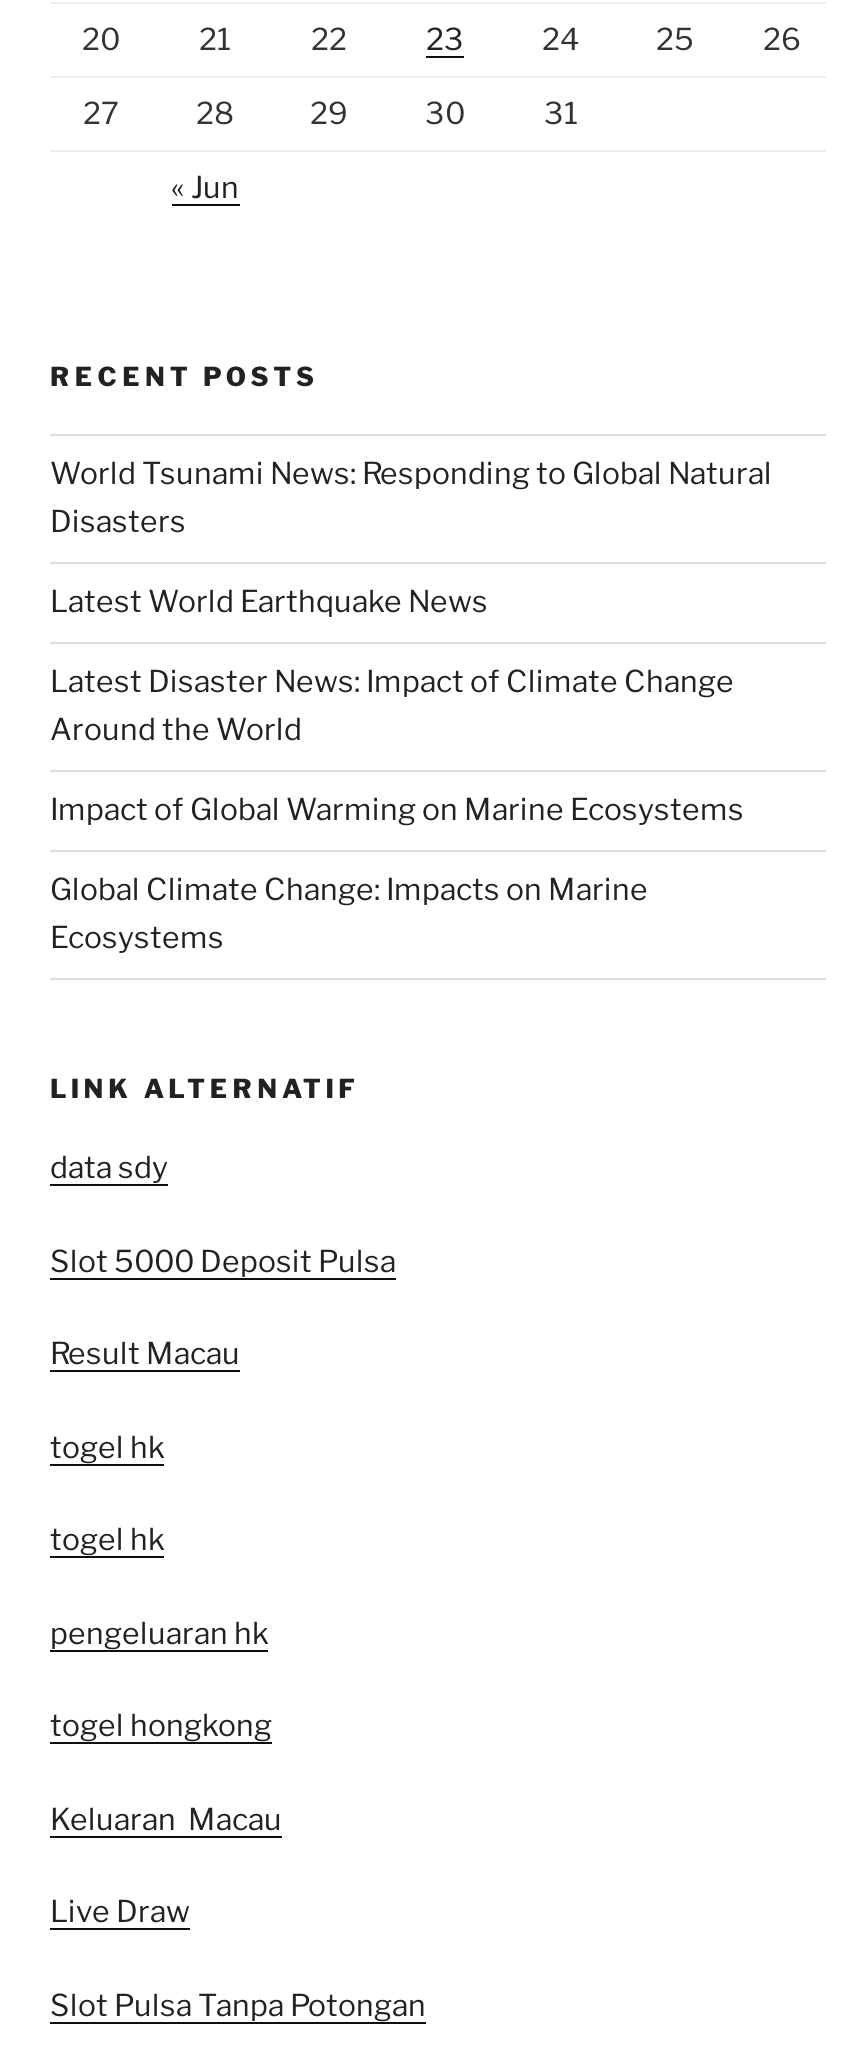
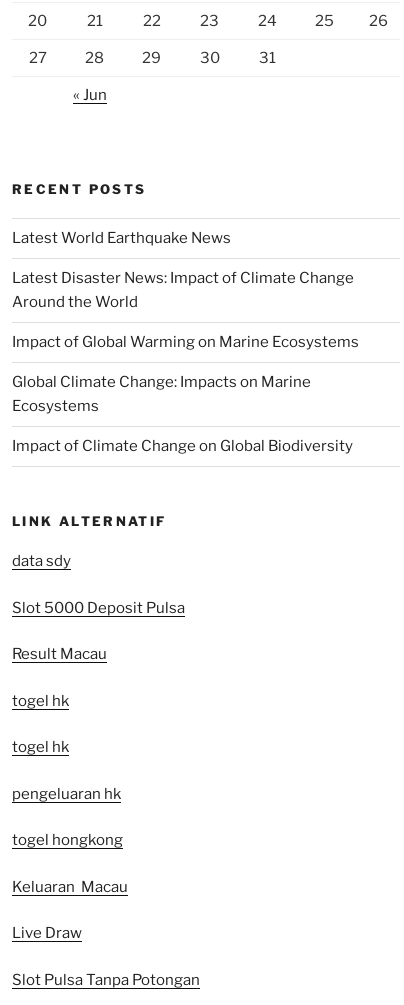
[50,456,772,540] World Tsunami News: Responding to Global Natural | Disasters -> none
moved [50,584,744,956] -> [12,229,359,415]: Latest World Earthquake News | Latest Disaster News: Impact of Climate Change | Around the World | Impact of Global Warming on Marine Ecosystems | Global Climate Change: Impacts on Marine | Ecosystems
none -> [12,437,353,455] Impact of Climate Change on Global Biodiversity

